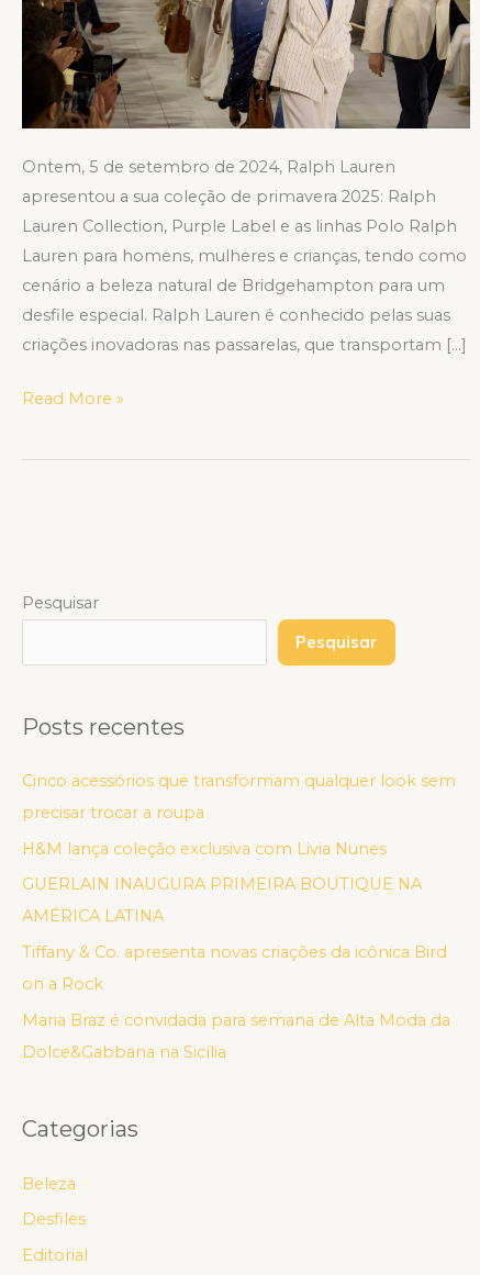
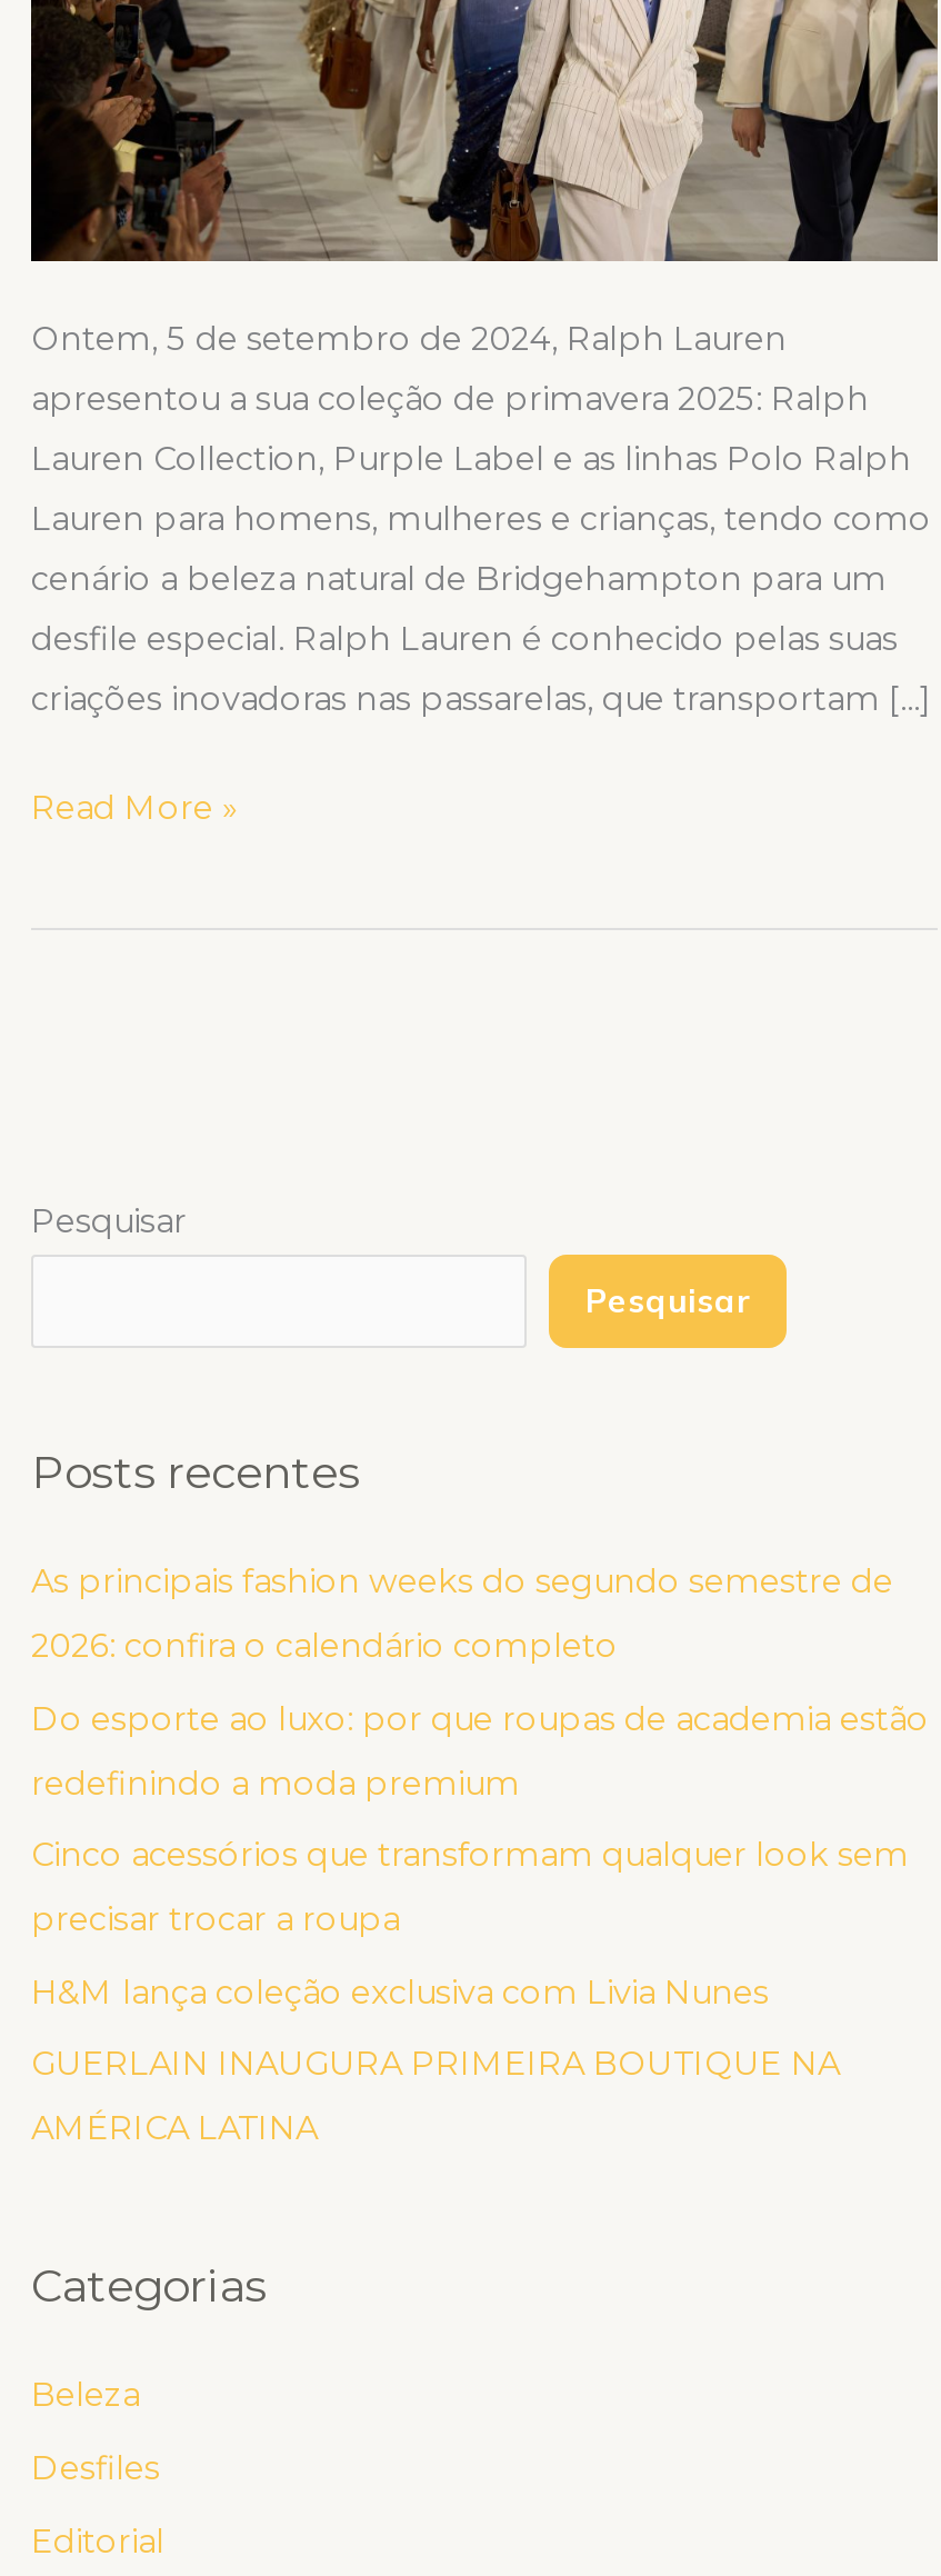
none -> [31,1561,929,1802] As principais fashion weeks do segundo semestre de | 2026: confira o calendário completo | Do esporte ao luxo: por que roupas de academia estão | redefinindo a moda premium
moved [22,771,456,926] -> [31,1835,909,2149]: Cinco acessórios que transformam qualquer look sem | precisar trocar a roupa | H&M lança coleção exclusiva com Livia Nunes | GUERLAIN INAUGURA PRIMEIRA BOUTIQUE NA | AMÉRICA LATINA
[22,942,450,1062] Tiffany & Co. apresenta novas criações da icônica Bird | on a Rock | Maria Braz é convidada para semana de Alta Moda da | Dolce&Gabbana na Sicília -> none

